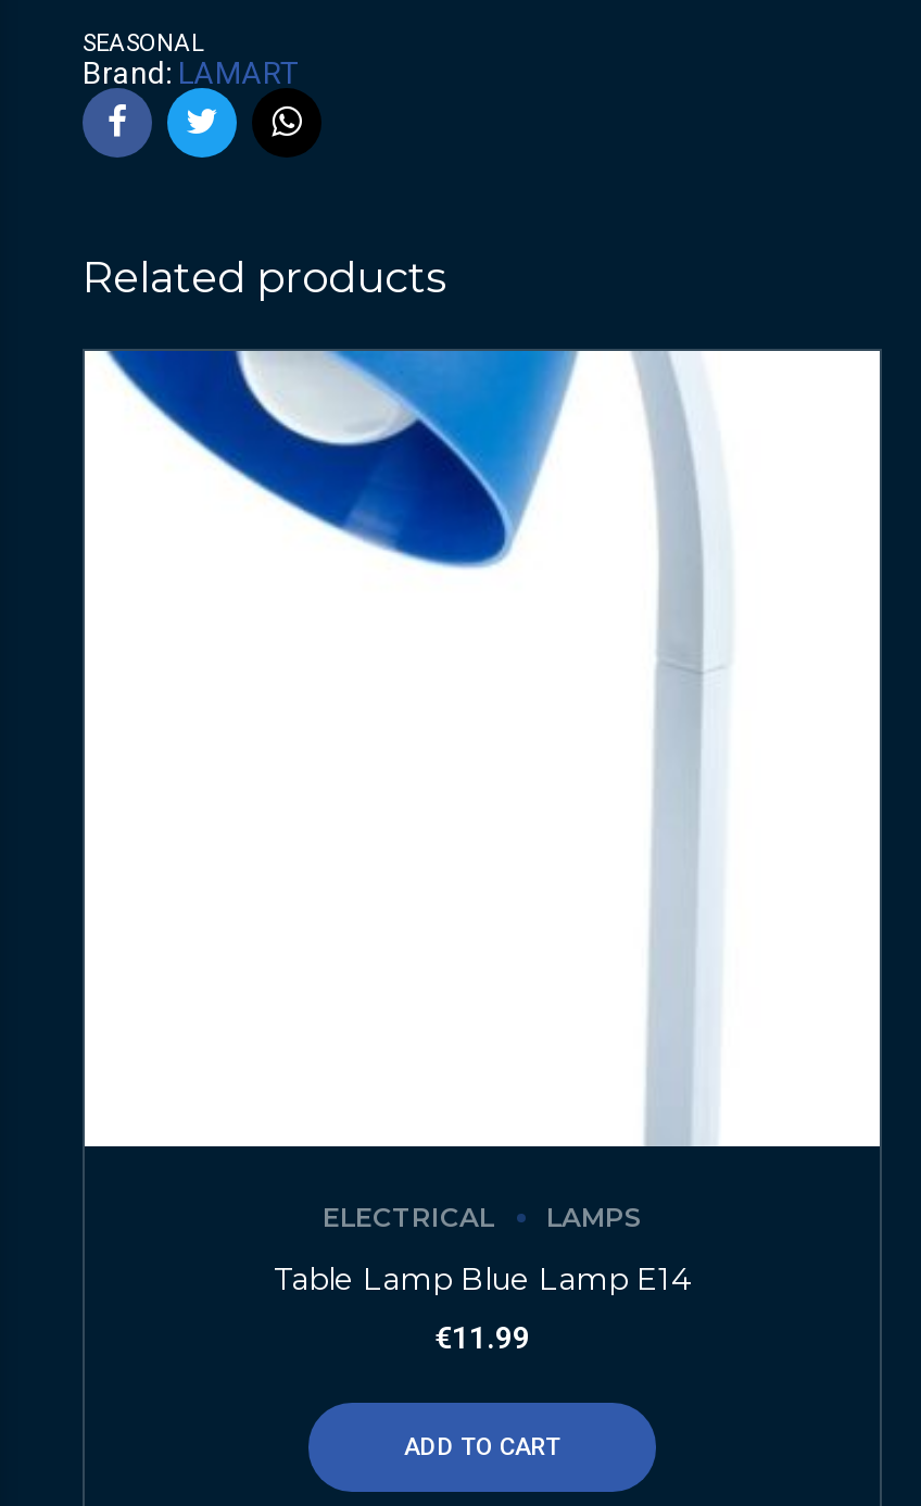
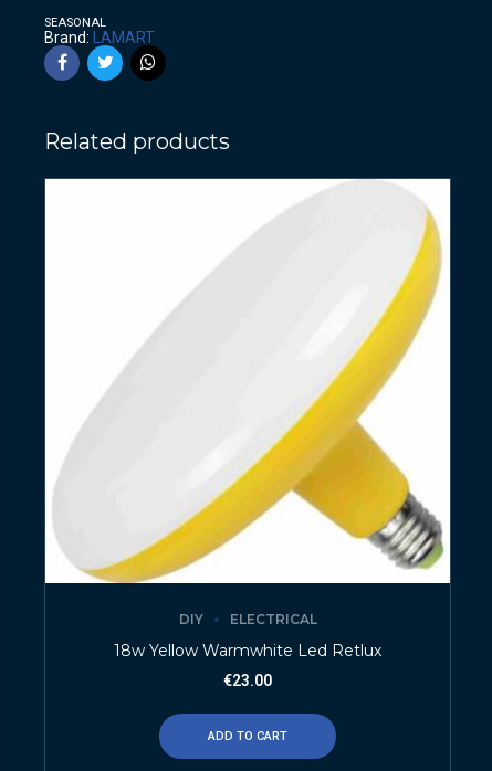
[104,349,867,1149] [image] -> [54,178,444,584] [image]
[274,1200,691,1354] LAMPS | Table Lamp Blue Lamp E14 | €11.99 -> [114,640,381,689] 18w Yellow Warmwhite Led Retlux | €23.00
none -> [179,611,203,627] DIY

